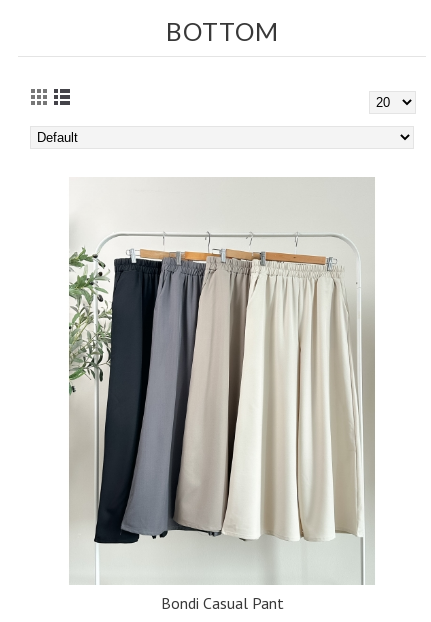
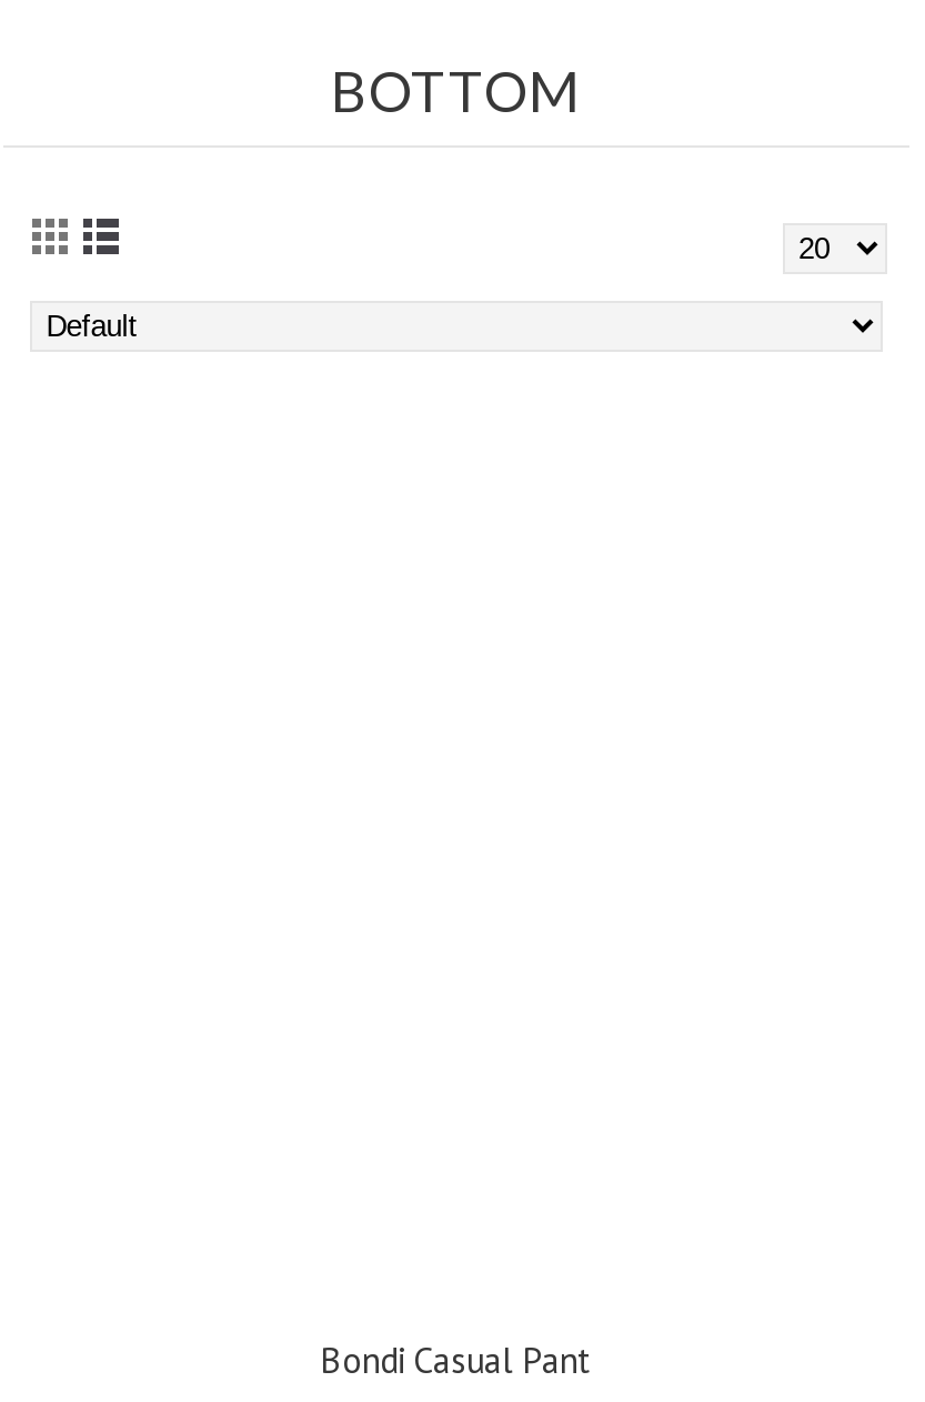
[68,177,376,585] [image] -> none

